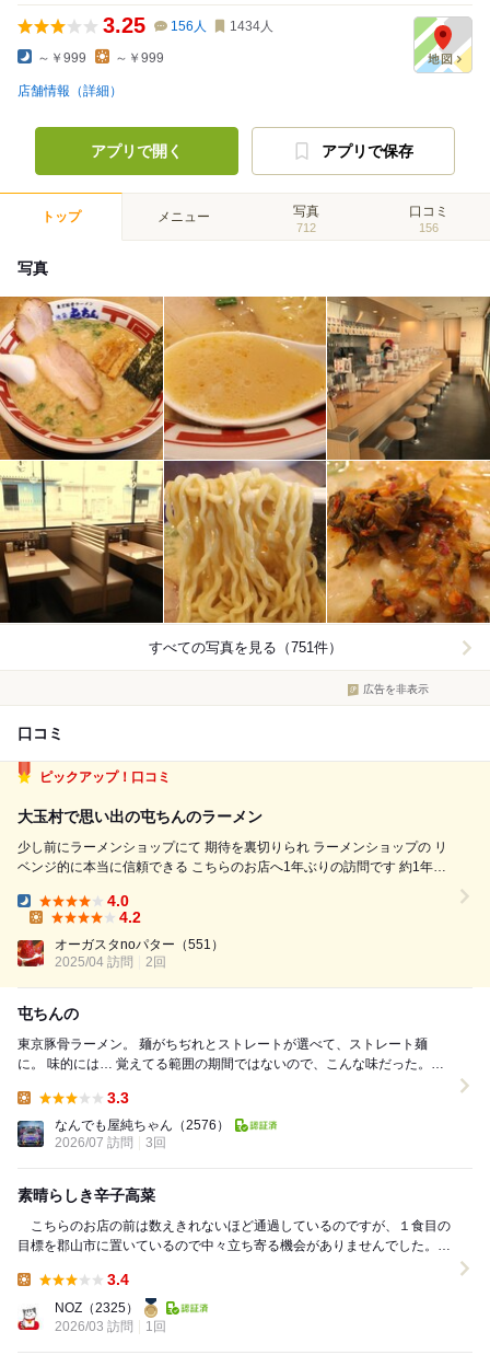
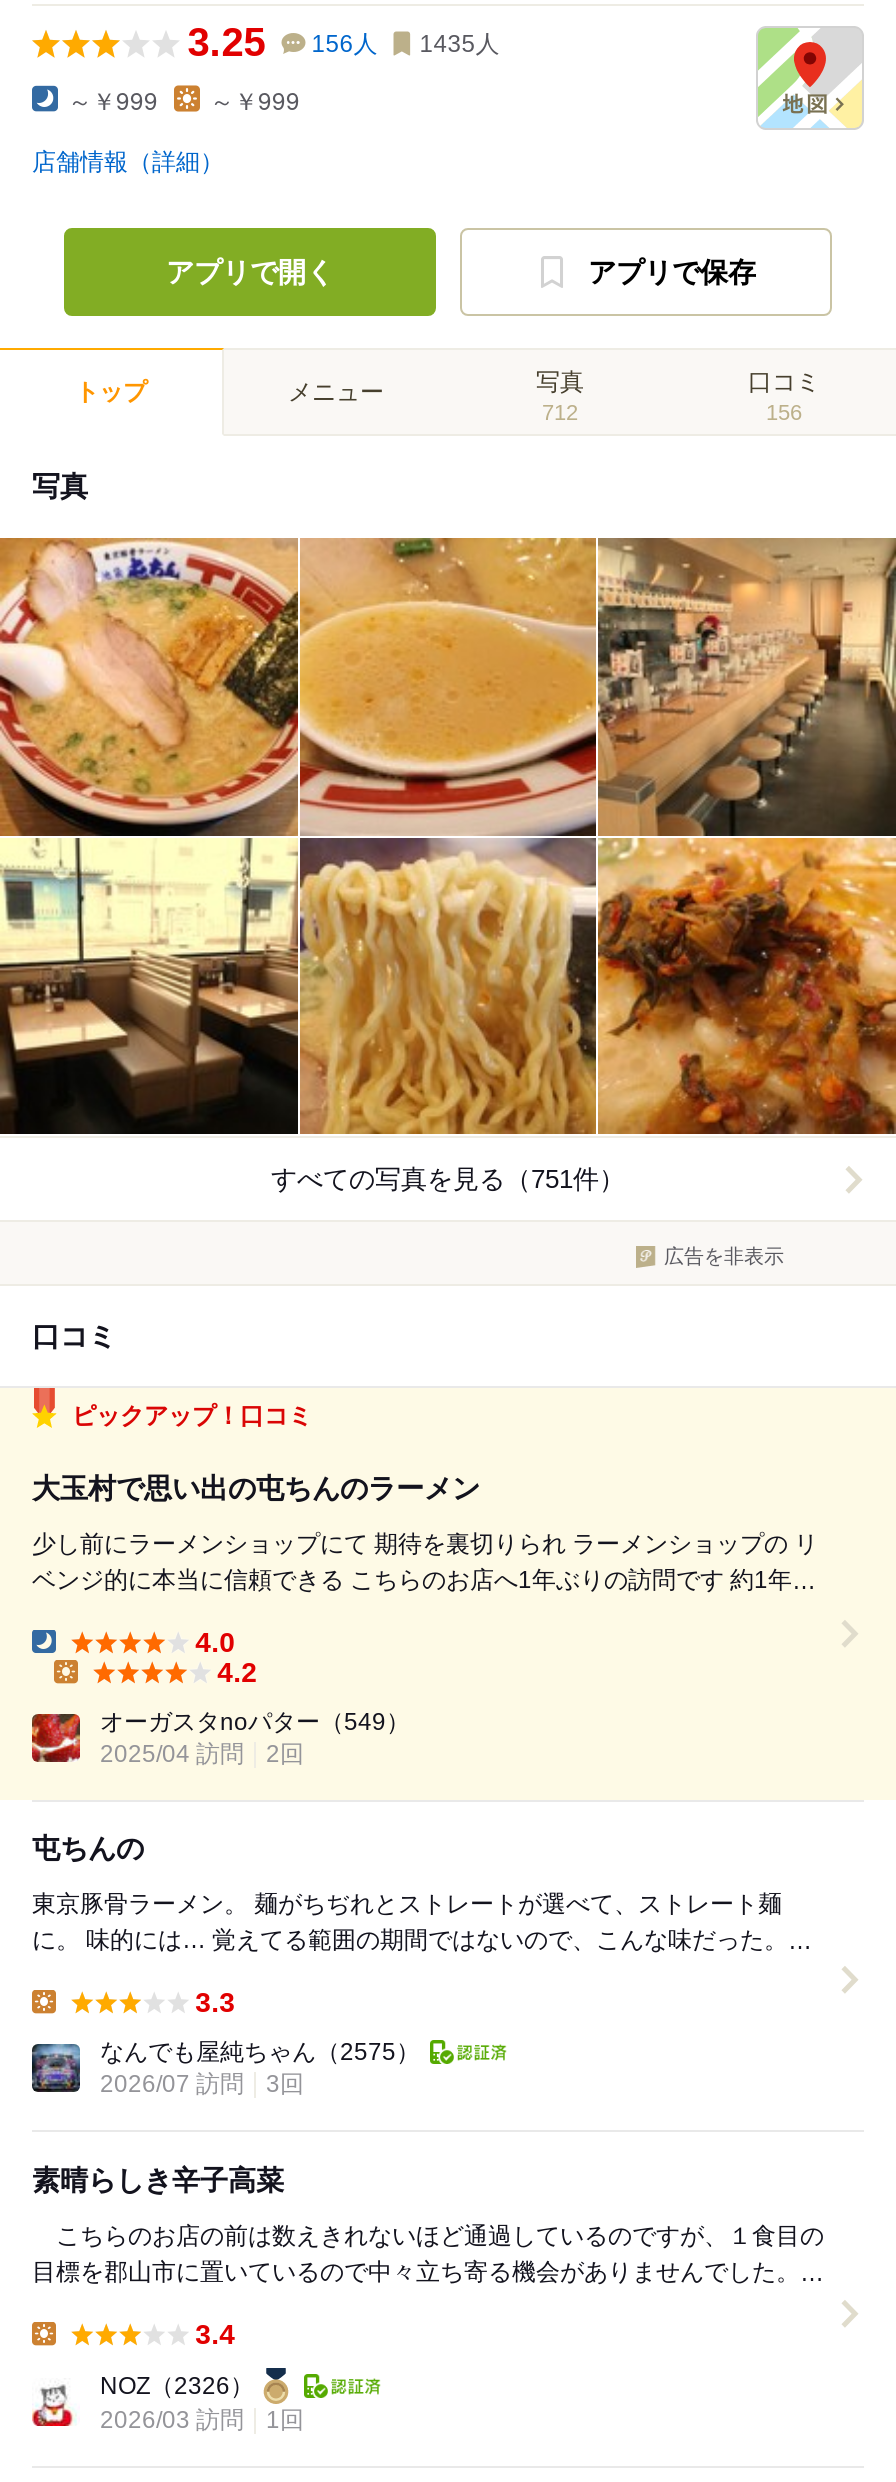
[103,13,273,37] 3.25 156人 1434人 -> [188,20,500,64] 3.25 156人 1435人
[55,937,224,953] オーガスタnoパター（551） -> [100,1709,410,1737] オーガスタnoパター（549）
[55,1118,230,1133] なんでも屋純ちゃん（2576） -> [100,2039,420,2067] なんでも屋純ちゃん（2575）
[55,1301,139,1316] NOZ（2325） -> [100,2373,254,2401] NOZ（2326）

